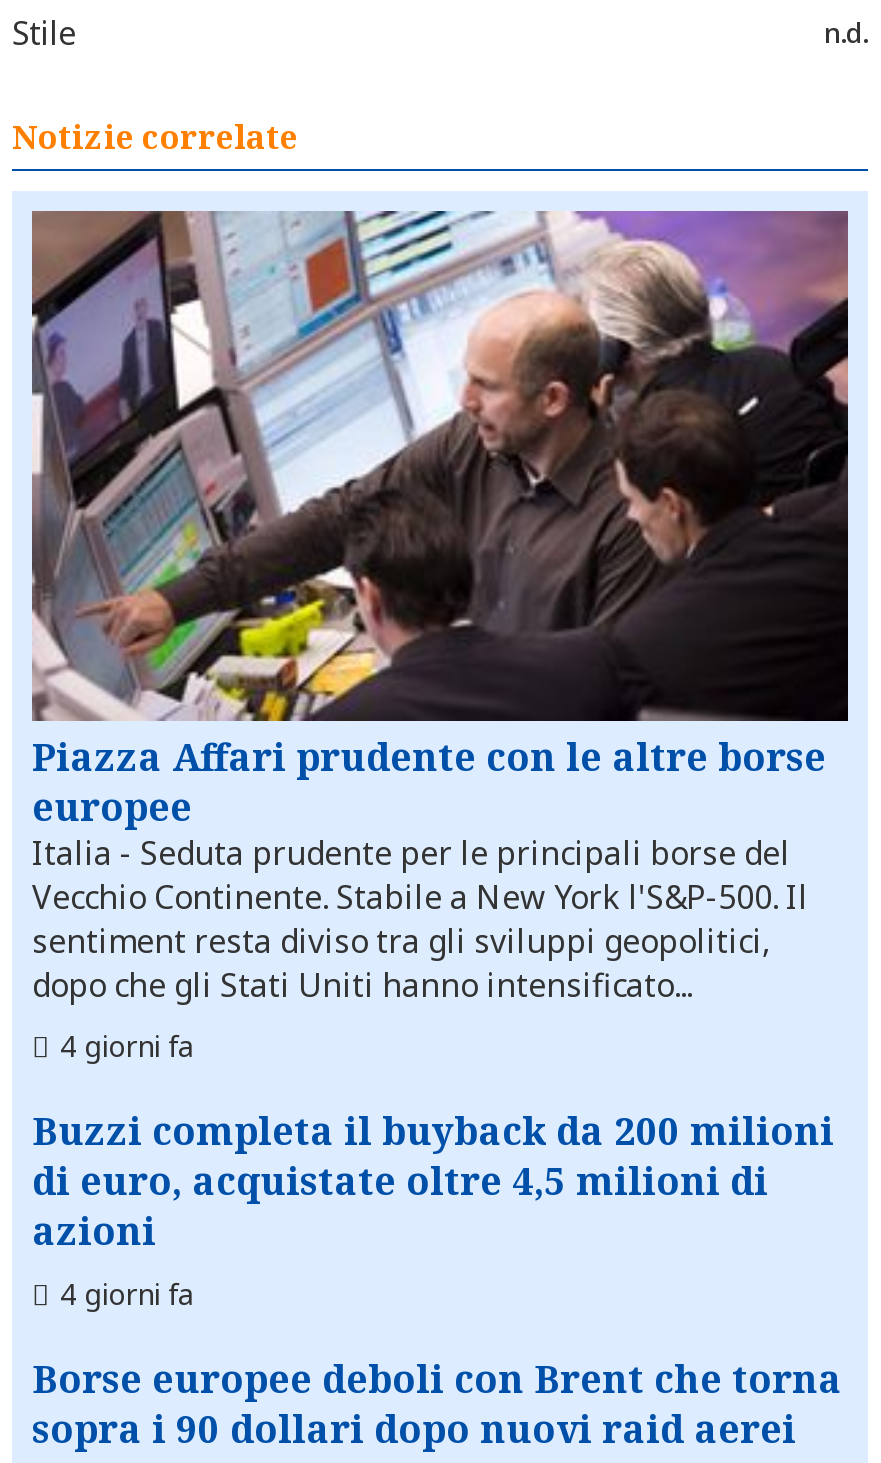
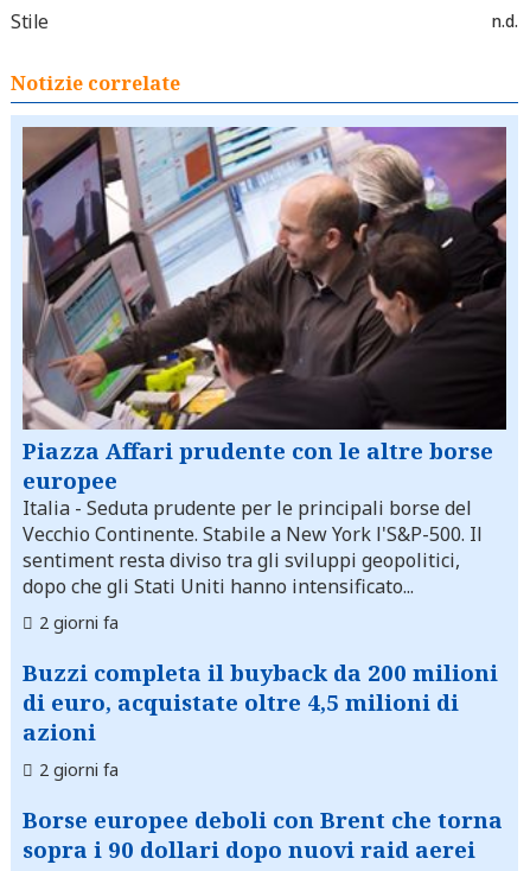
[60,1027,194,1065] 4 giorni fa -> [39,611,119,634] 2 giorni fa
[60,1275,194,1313] 4 giorni fa -> [39,759,119,781] 2 giorni fa

